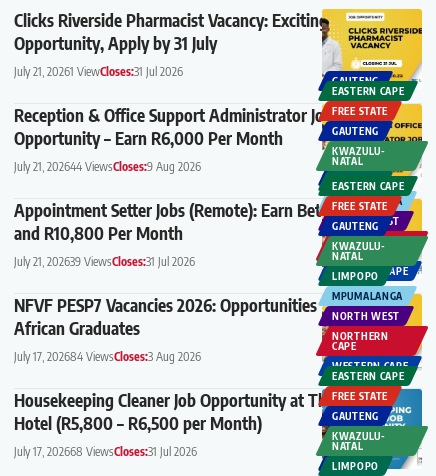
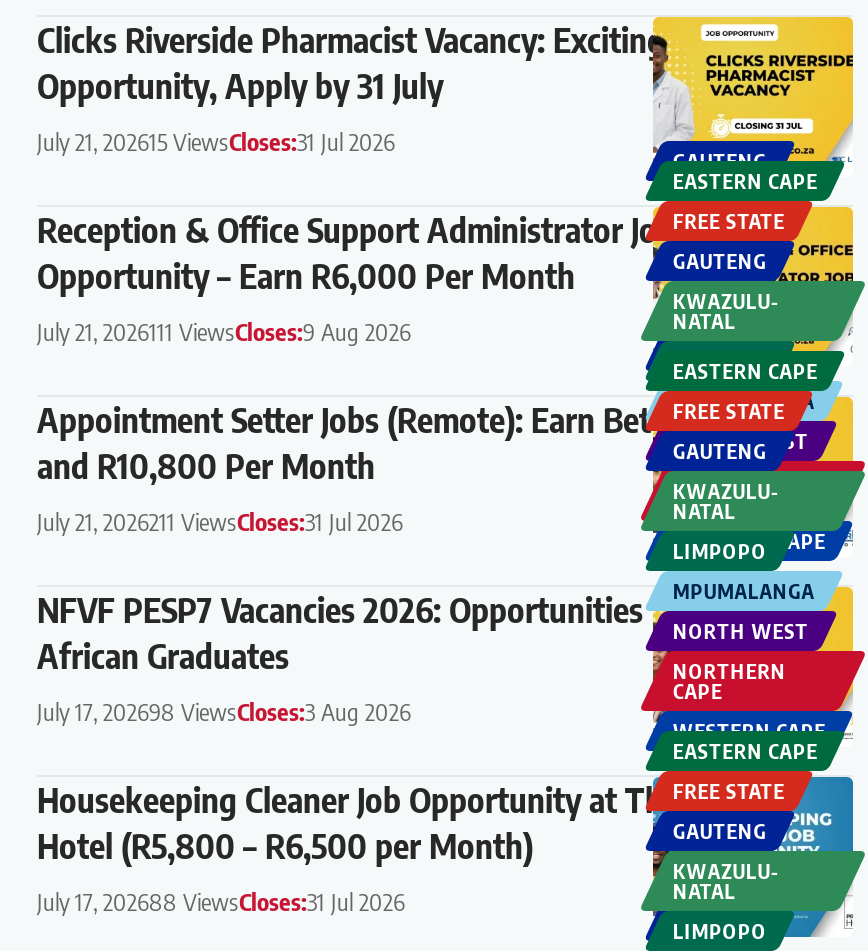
[14,64,183,79] July 21, 20261 ViewCloses:31 Jul 2026 -> [37,127,395,157] July 21, 202615 ViewsCloses:31 Jul 2026
[14,159,201,174] July 21, 202644 ViewsCloses:9 Aug 2026 -> [37,317,411,347] July 21, 2026111 ViewsCloses:9 Aug 2026
[14,254,195,269] July 21, 202639 ViewsCloses:31 Jul 2026 -> [37,507,403,537] July 21, 2026211 ViewsCloses:31 Jul 2026
[14,349,201,364] July 17, 202684 ViewsCloses:3 Aug 2026 -> [37,697,411,727] July 17, 202698 ViewsCloses:3 Aug 2026
[14,444,197,459] July 17, 202668 ViewsCloses:31 Jul 2026 -> [37,887,405,917] July 17, 202688 ViewsCloses:31 Jul 2026

